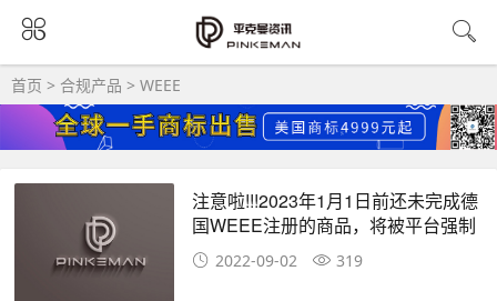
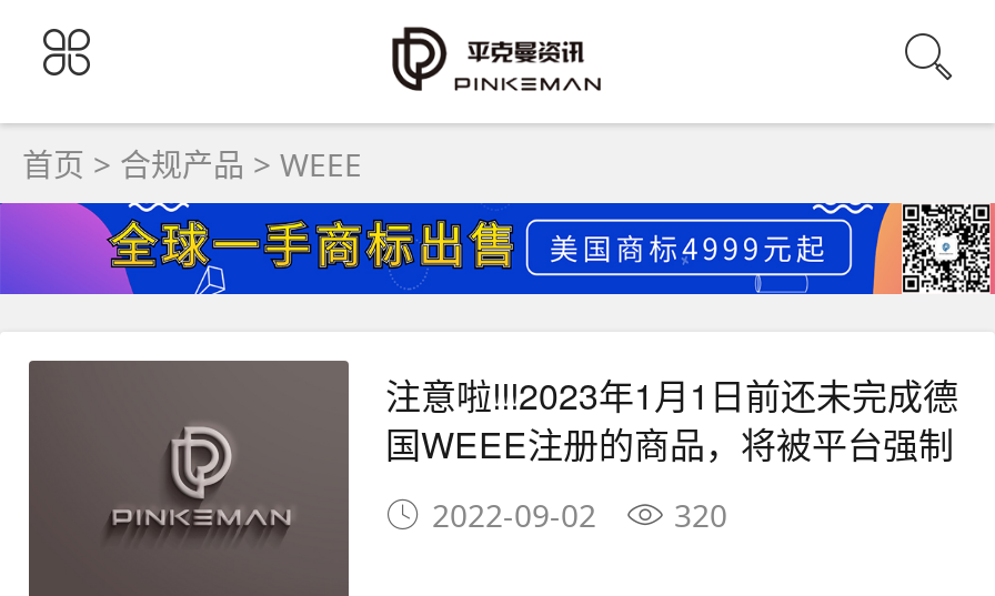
[337,249,363,270] 319 -> [674,493,727,535] 320

